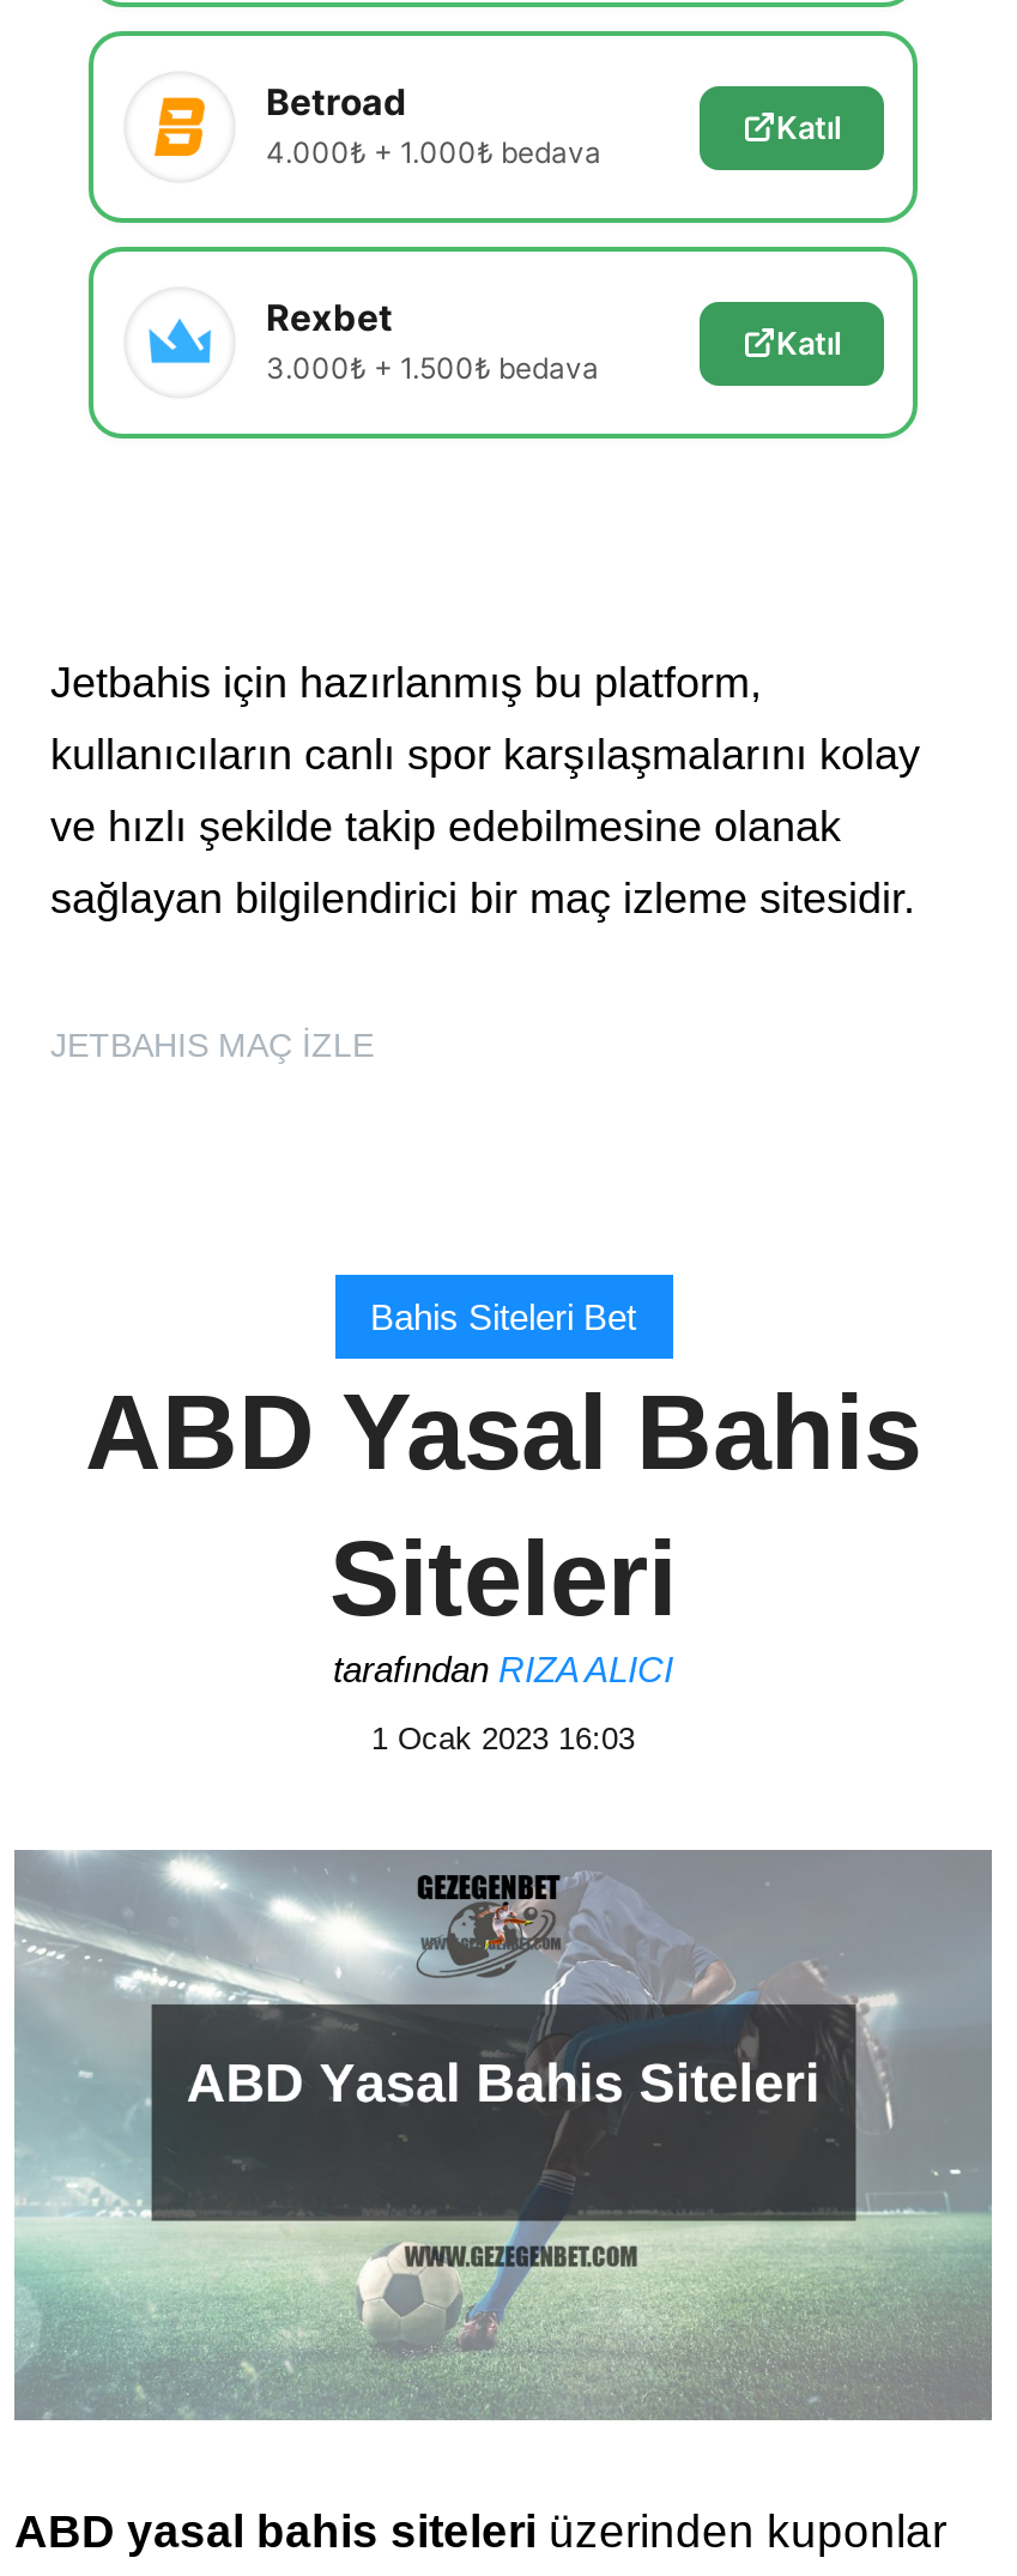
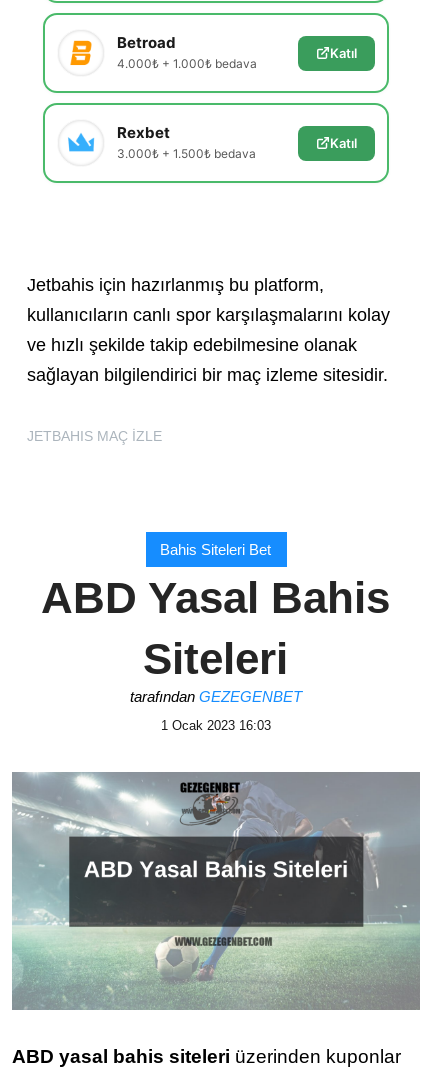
[333,1649,673,1689] tarafından RIZA ALICI -> [130,688,302,705] tarafından GEZEGENBET

